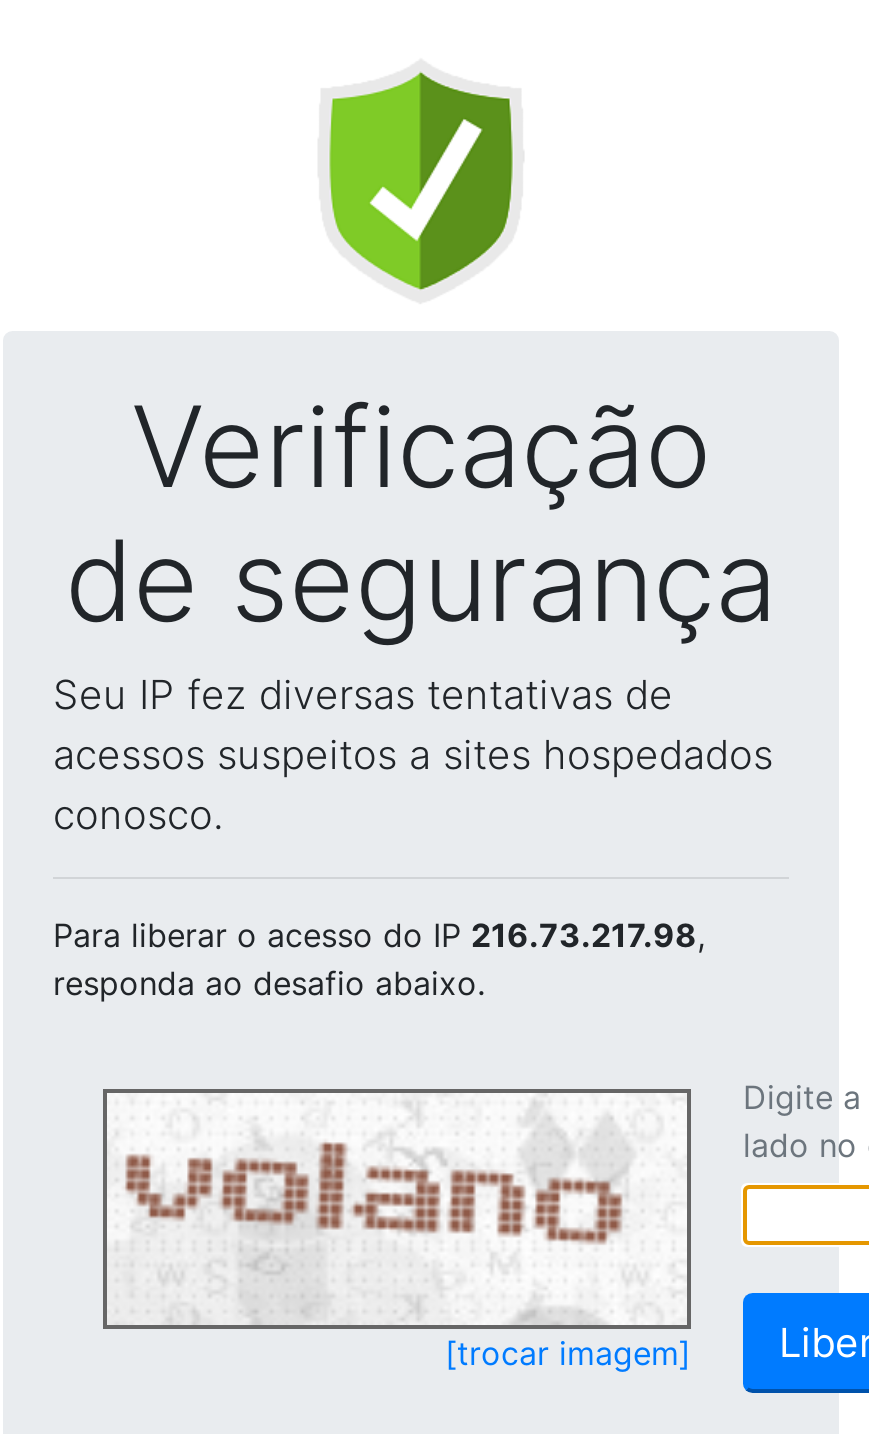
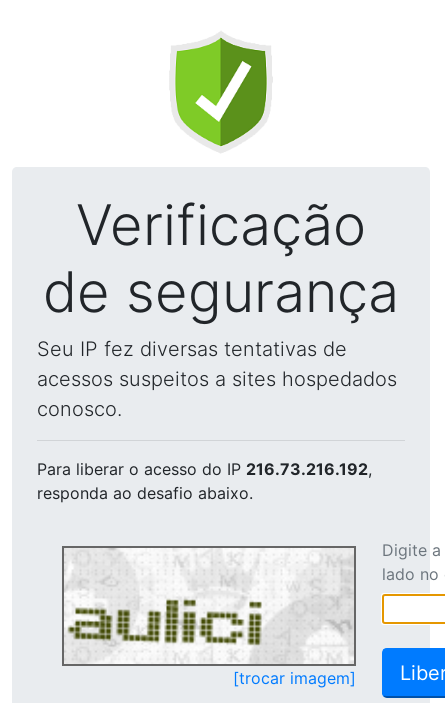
[53,915,705,955] Para liberar o acesso do IP 216.73.217.98, -> [37,459,372,479] Para liberar o acesso do IP 216.73.216.192,
[115,1113,685,1321] [image] -> [67,553,352,662] [image]

